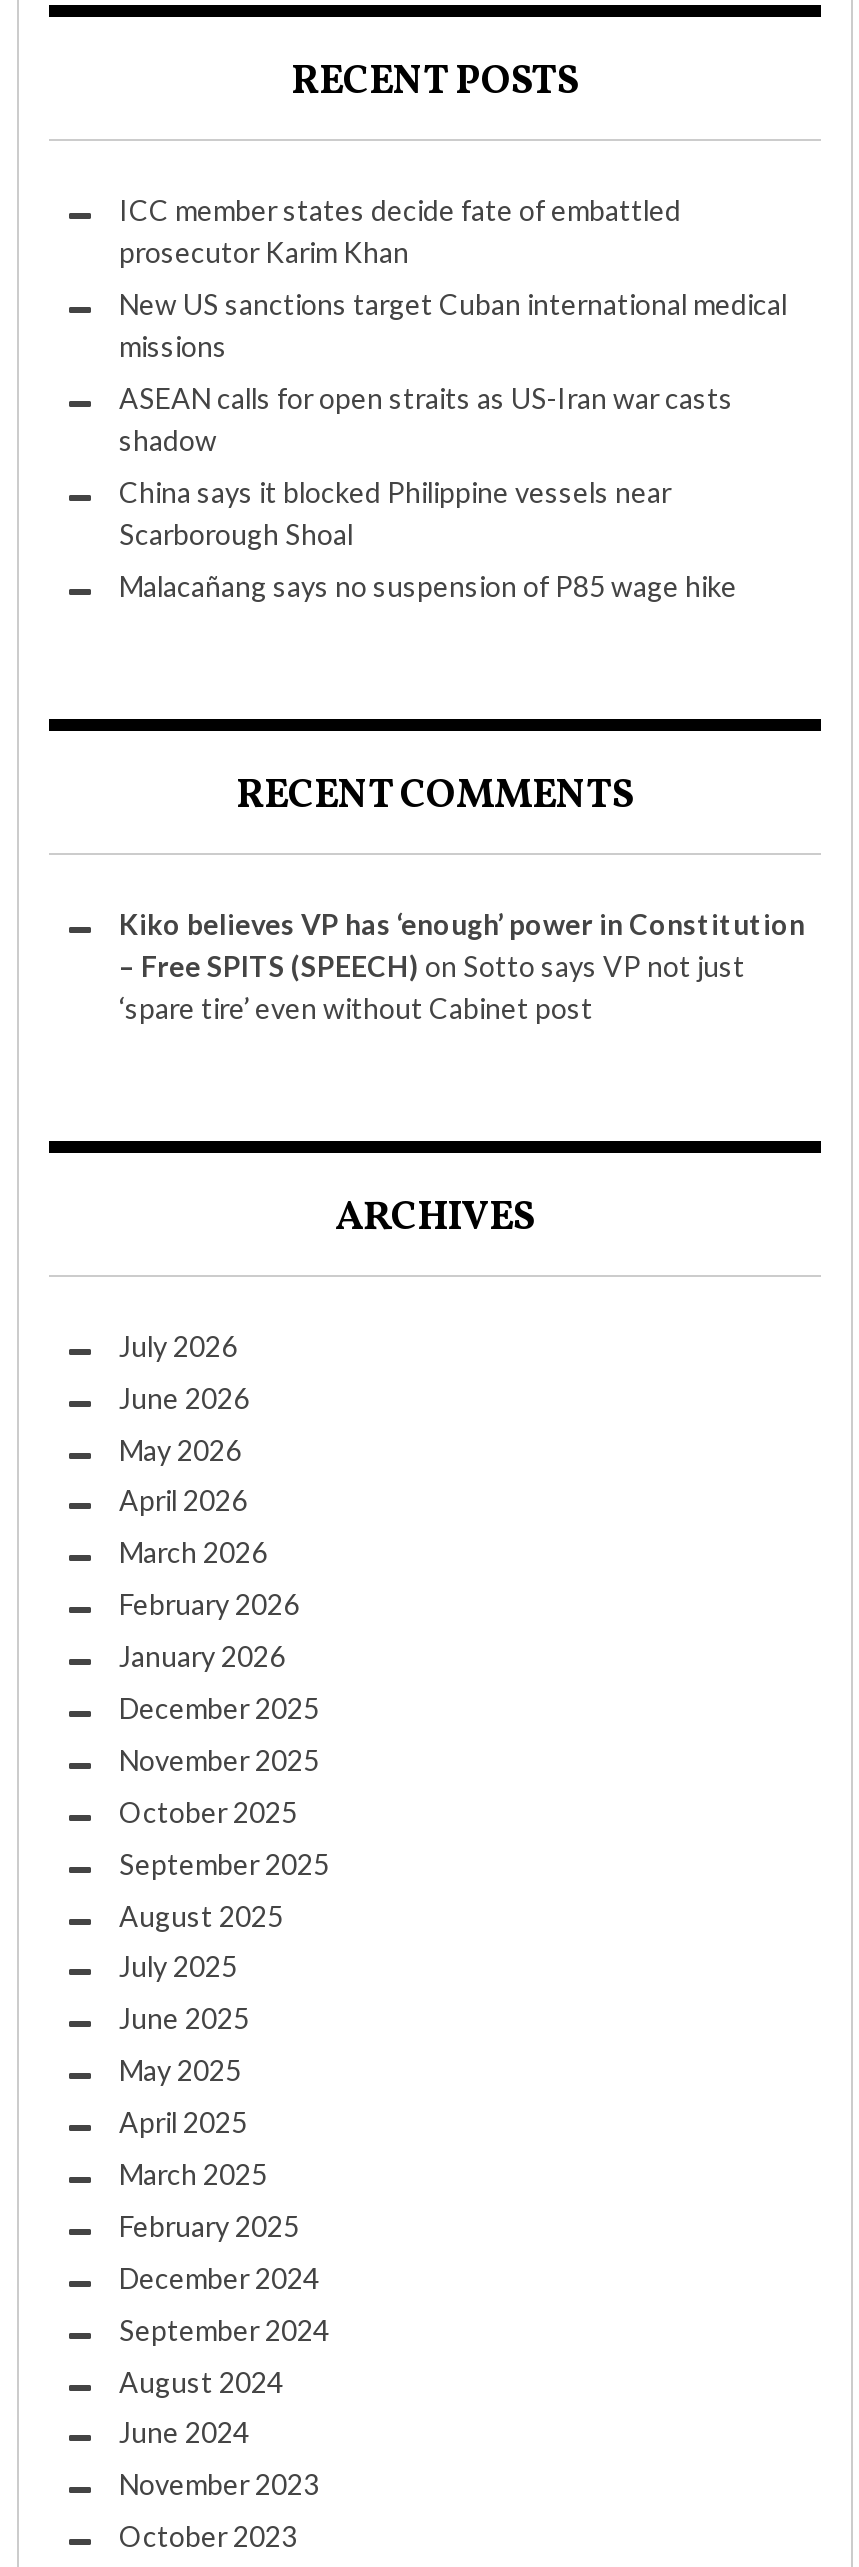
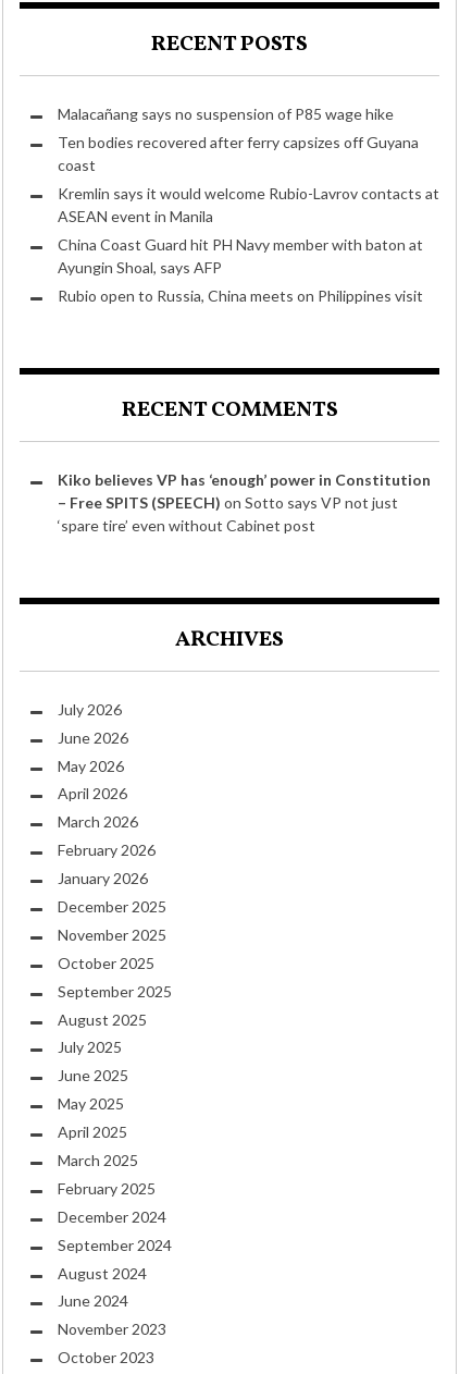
[119,193,787,551] ICC member states decide fate of embattled | prosecutor Karim Khan | New US sanctions target Cuban international medical | missions | ASEAN calls for open straits as US-Iran war casts | shadow | China says it blocked Philippine vessels near | Scarborough Shoal -> none
moved [119,568,737,602] -> [58,105,394,123]: Malacañang says no suspension of P85 wage hike
none -> [58,133,439,305] Ten bodies recovered after ferry capsizes off Guyana | coast | Kremlin says it would welcome Rubio-Lavrov contacts at | ASEAN event in Manila | China Coast Guard hit PH Navy member with baton at | Ayungin Shoal, says AFP | Rubio open to Russia, China meets on Philippines visit

